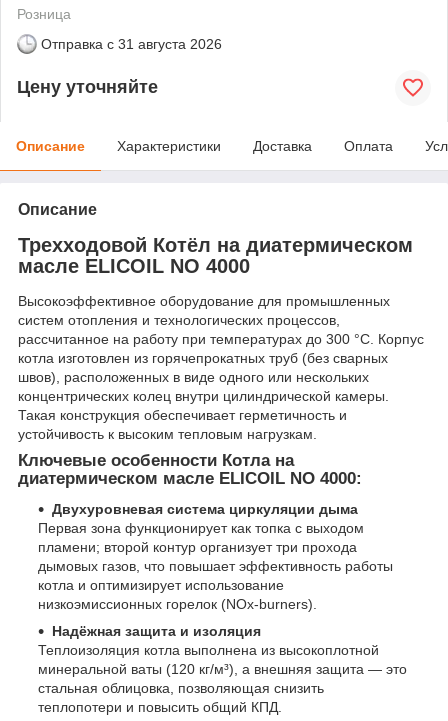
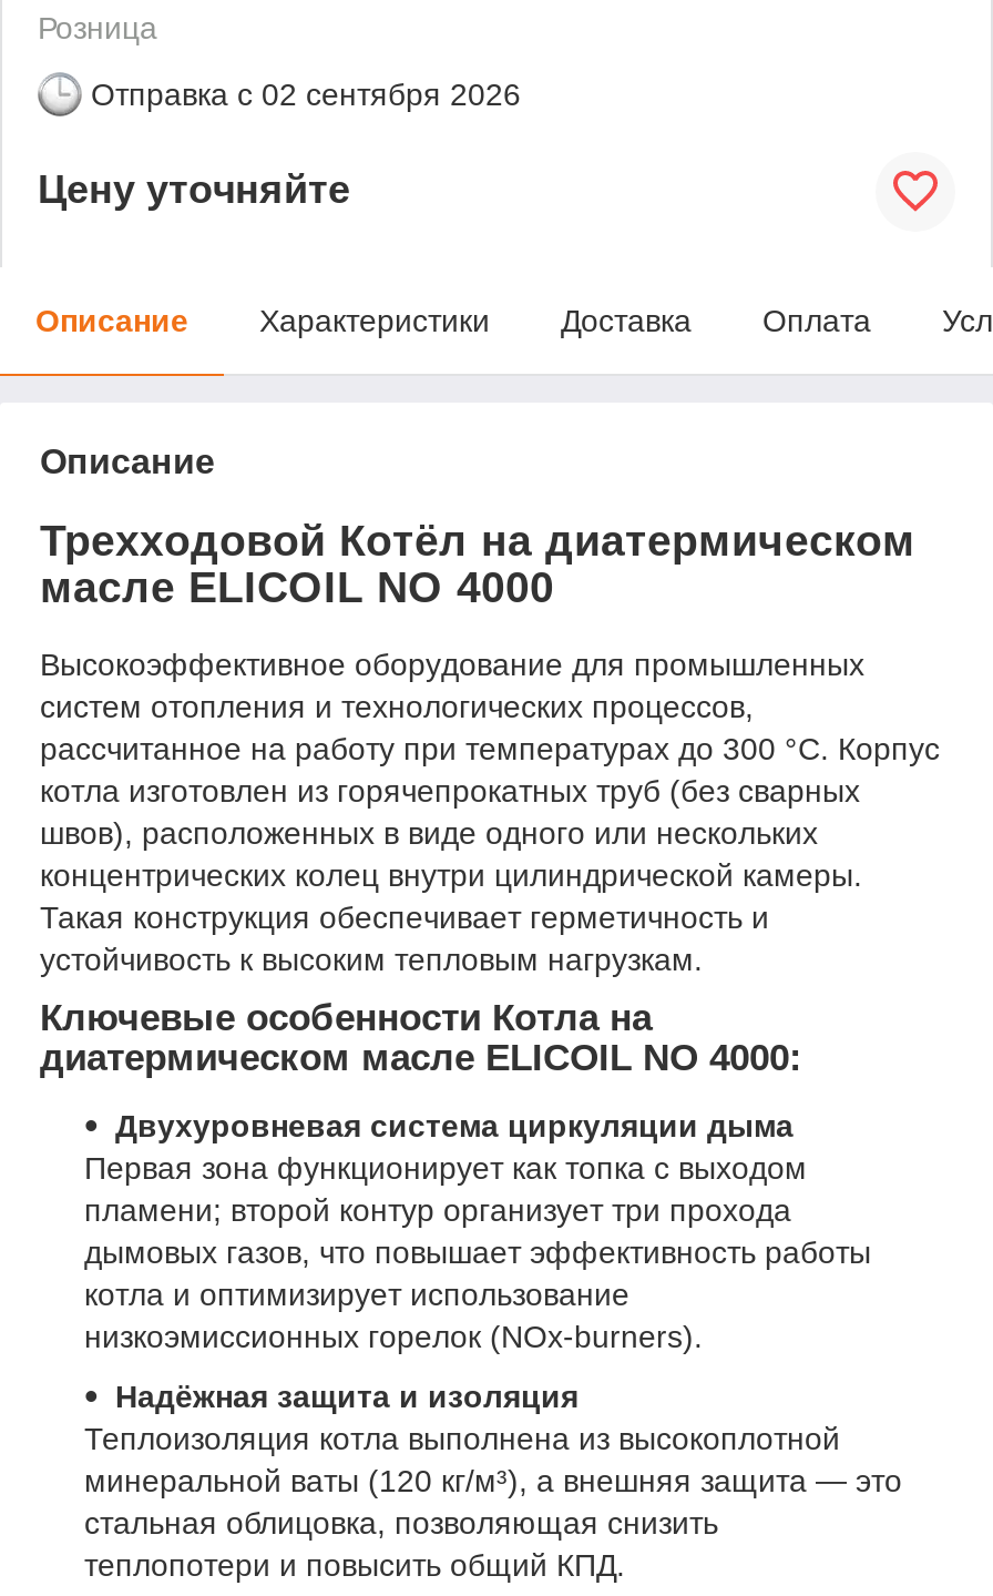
[41,36,222,52] Отправка с 31 августа 2026 -> [91,76,521,112] Отправка с 02 сентября 2026

